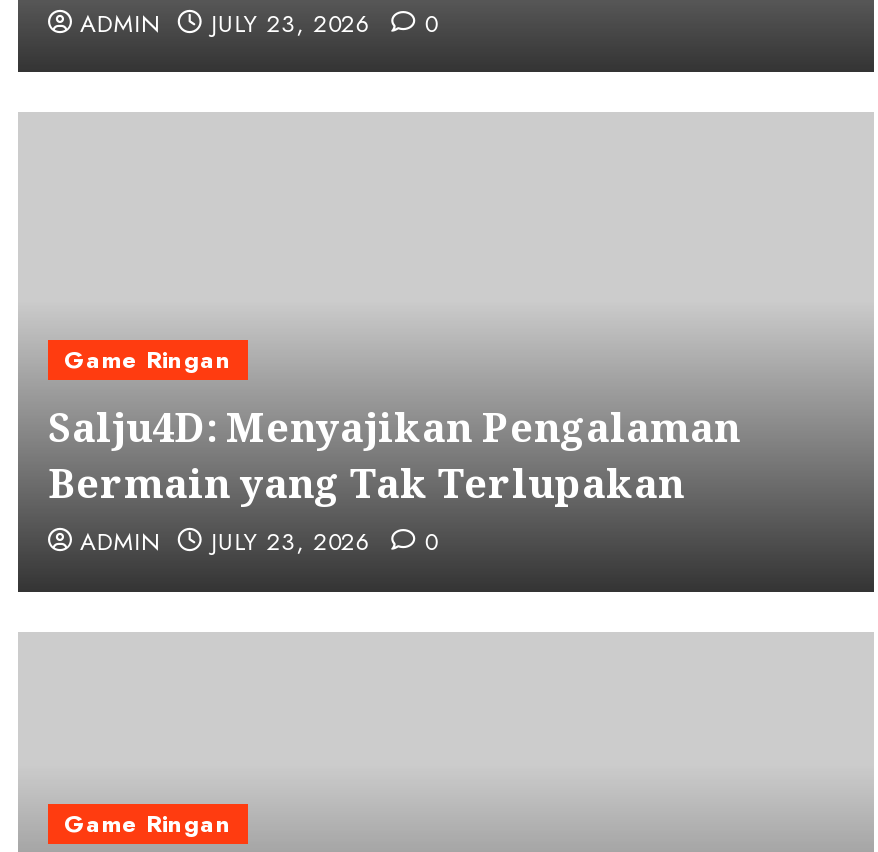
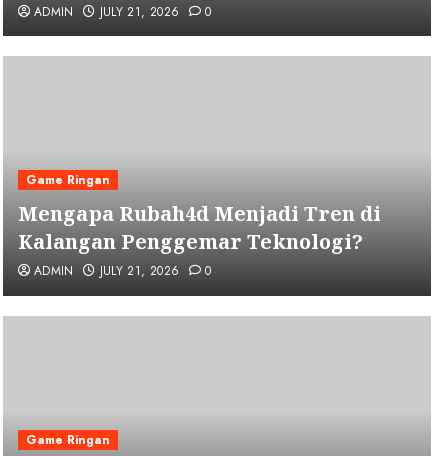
[80,6,438,42] ADMIN JULY 23, 2026 0 -> [34,3,212,21] ADMIN JULY 21, 2026 0
[48,400,740,510] Salju4D: Menyajikan Pengalaman | Bermain yang Tak Terlupakan -> [18,200,381,255] Mengapa Rubah4d Menjadi Tren di | Kalangan Penggemar Teknologi?
[80,524,438,560] ADMIN JULY 23, 2026 0 -> [34,262,212,280] ADMIN JULY 21, 2026 0

